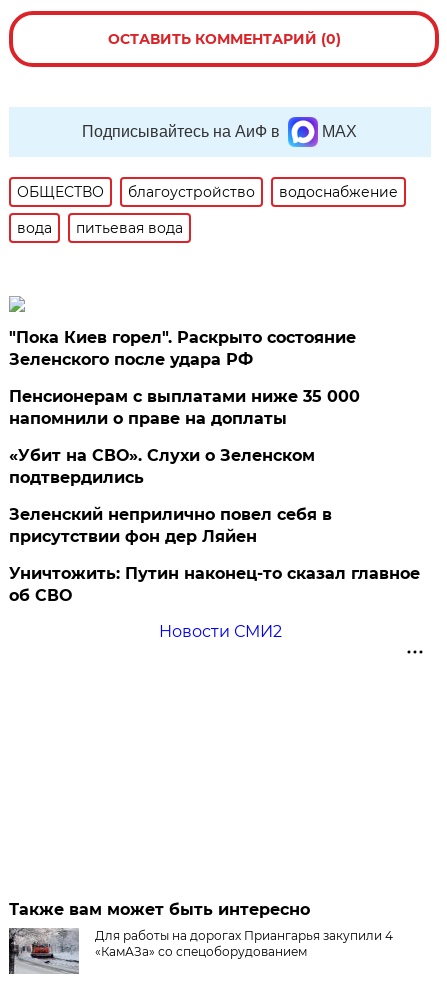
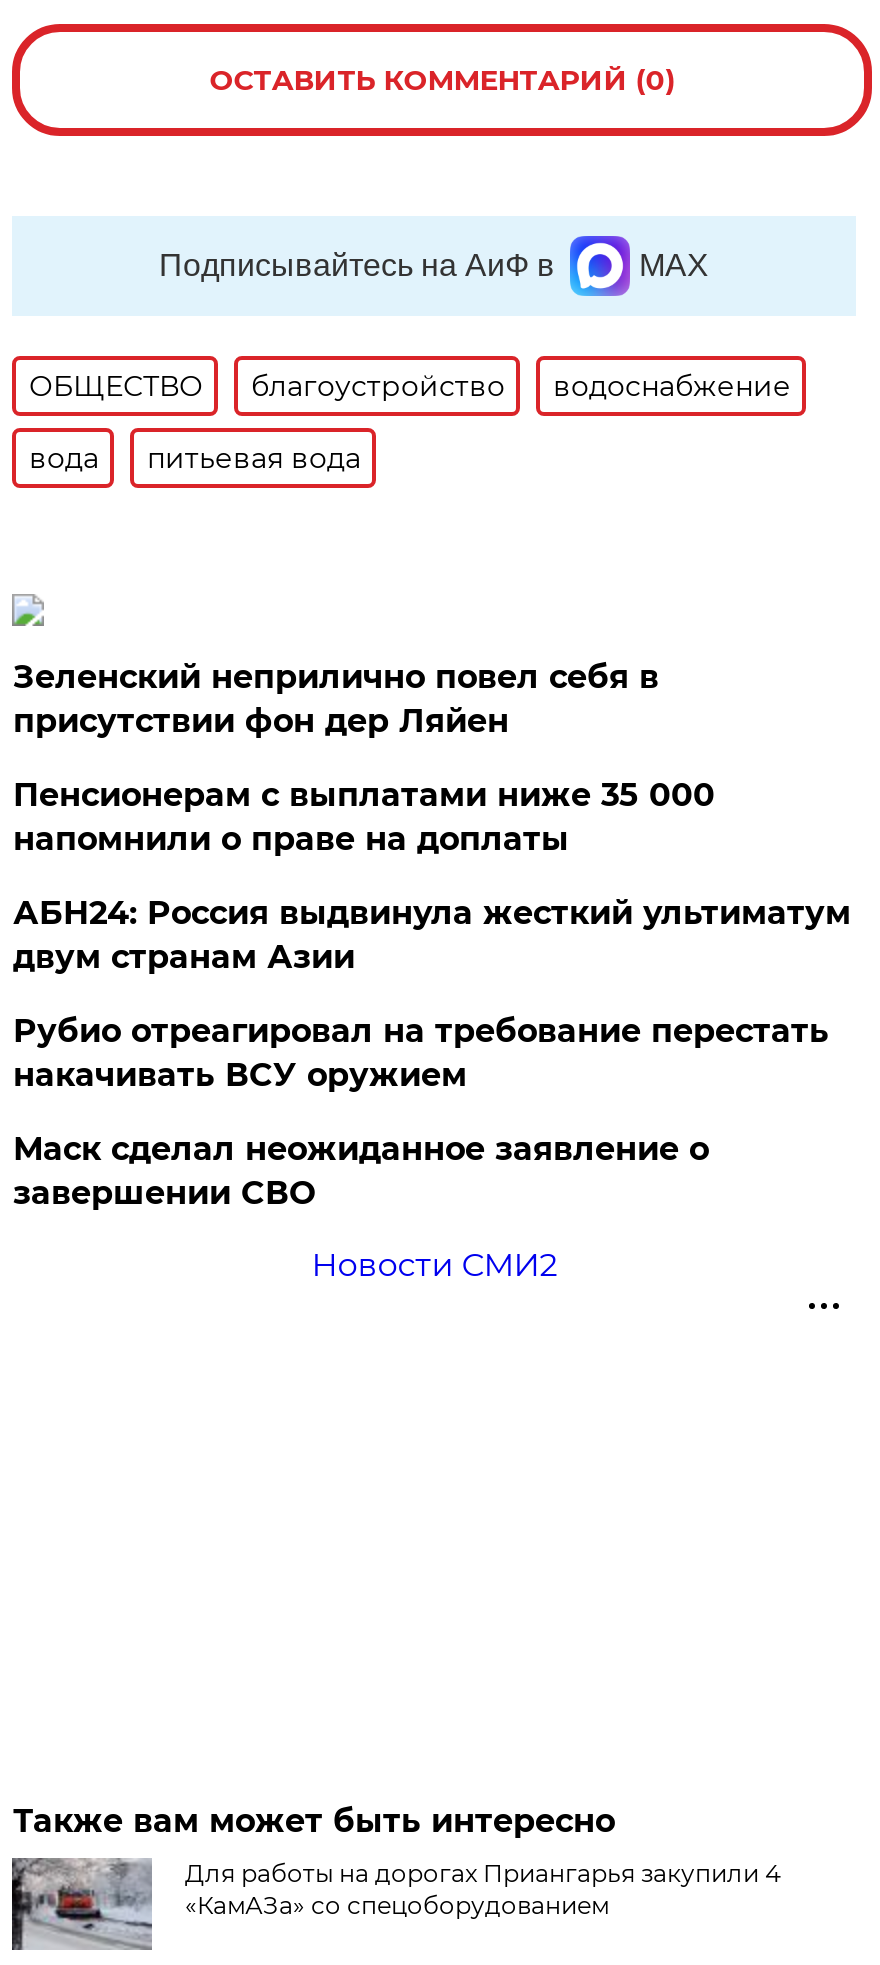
[9,328,356,369] "Пока Киев горел". Раскрыто состояние | Зеленского после удара РФ -> none
none -> [13,1012,829,1094] Рубио отреагировал на требование перестать | накачивать ВСУ оружием
[9,446,315,487] «Убит на СВО». Слухи о Зеленском | подтвердились -> [13,894,851,976] АБН24: Россия выдвинула жесткий ультиматум | двум странам Азии
moved [9,505,332,546] -> [13,658,659,740]: Зеленский неприлично повел cебя в | присутствии фон дер Ляйен
[9,564,420,605] Уничтожить: Путин наконец-то сказал главное | об СВО -> [13,1130,709,1212] Маск сделал неожиданное заявление о | завершении СВО

